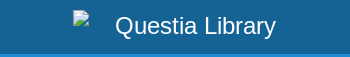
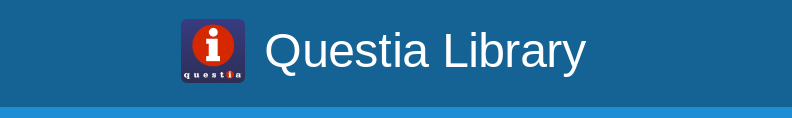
[72,9,104,41] [image] -> [181,19,245,83] [image]

